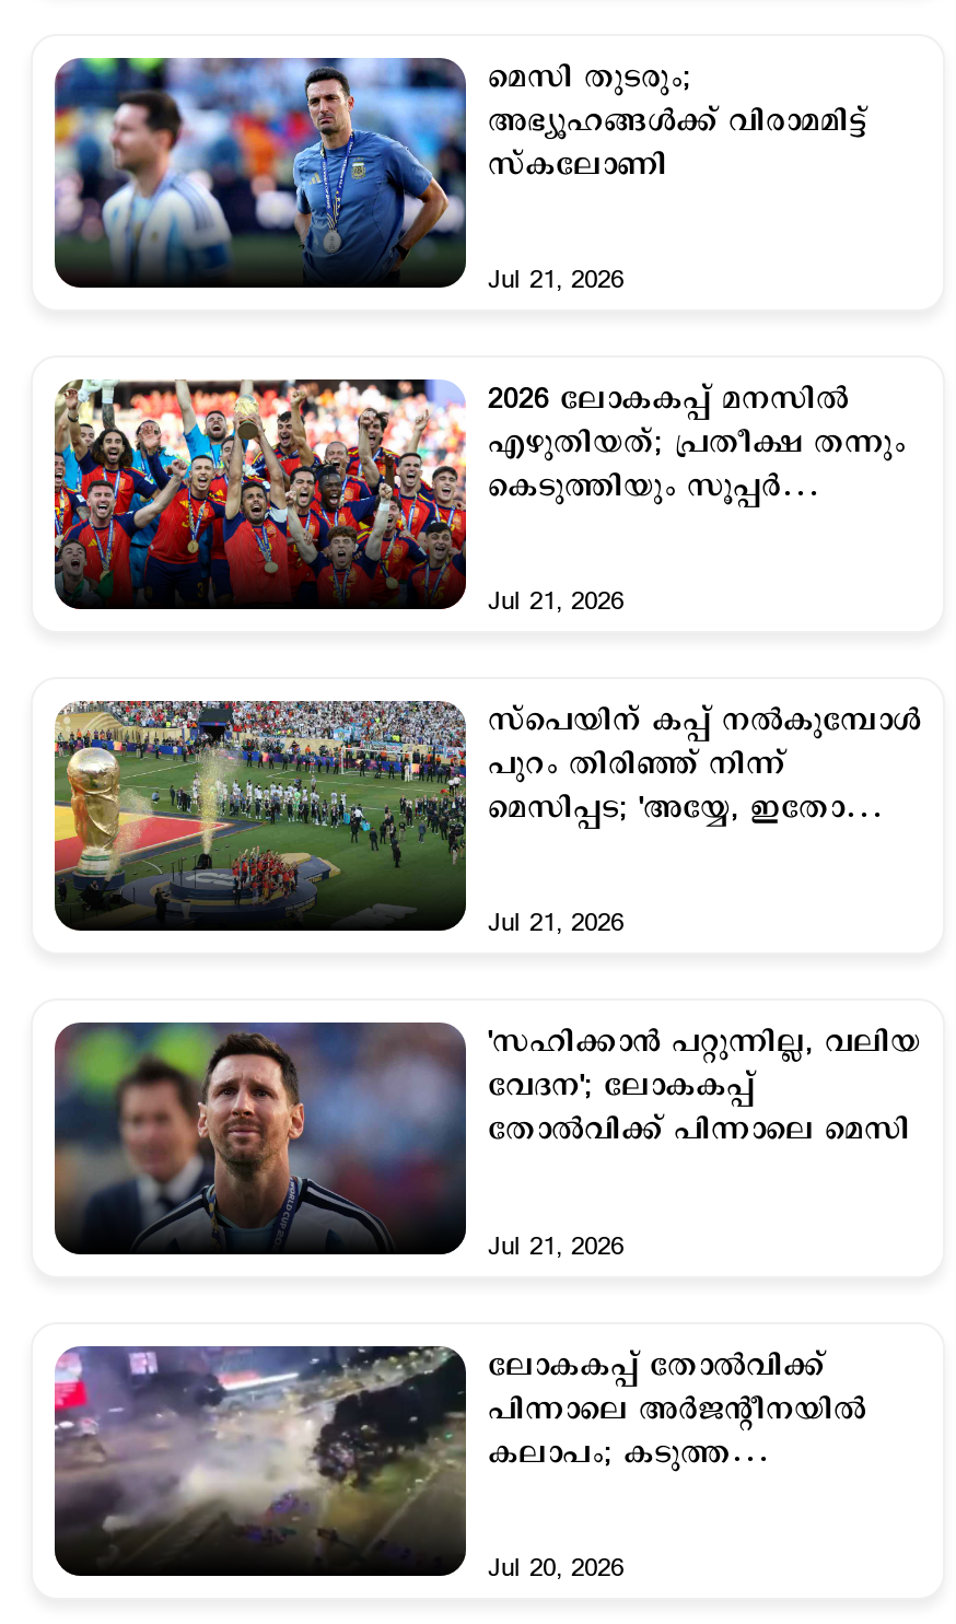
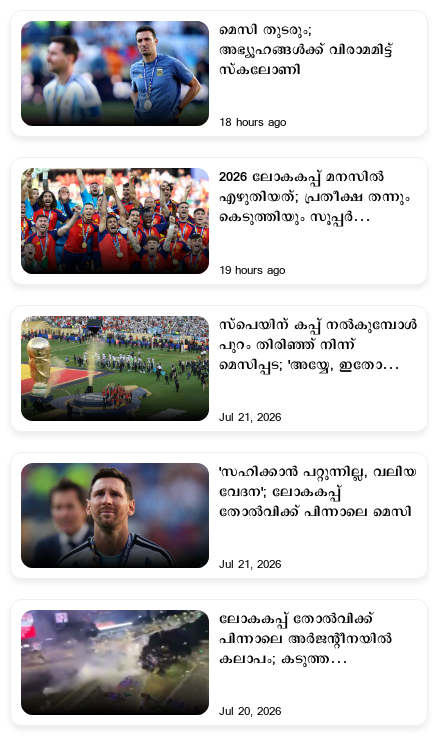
[488,261,623,298] Jul 21, 2026 -> [219,114,286,131] 18 hours ago
[488,583,623,620] Jul 21, 2026 -> [219,261,285,278] 19 hours ago

